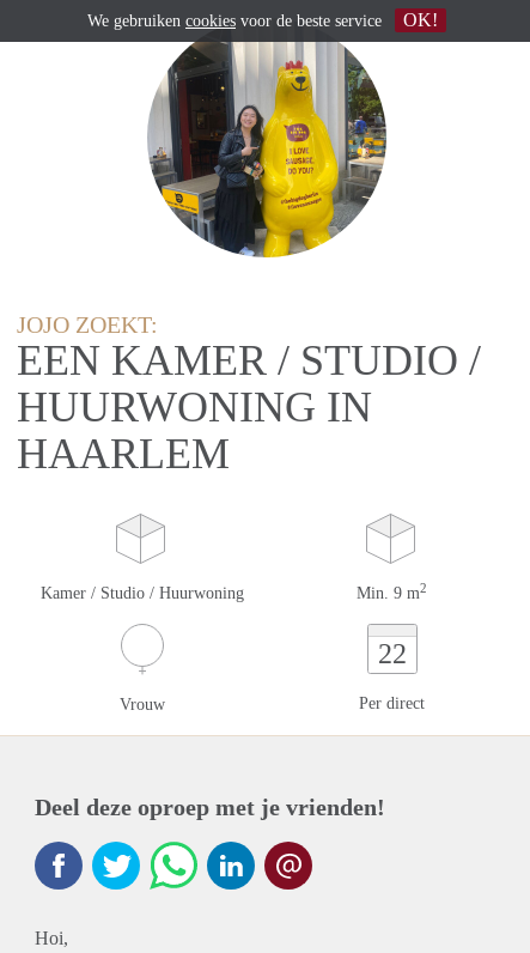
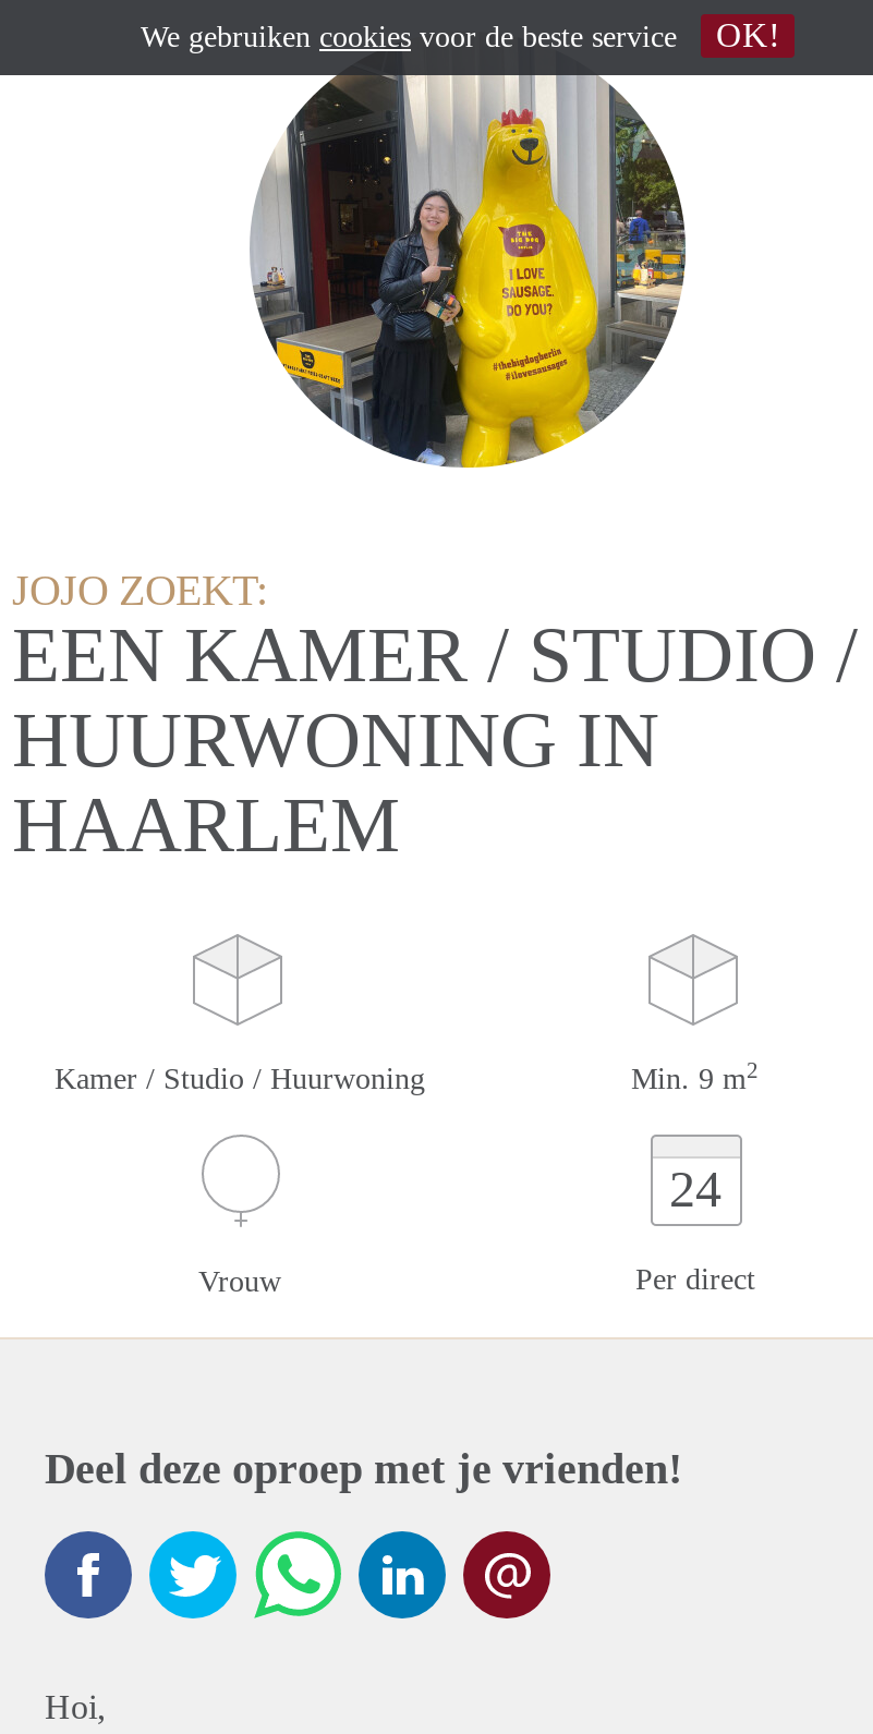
[377,638,406,669] 22 -> [669,1161,722,1217] 24

